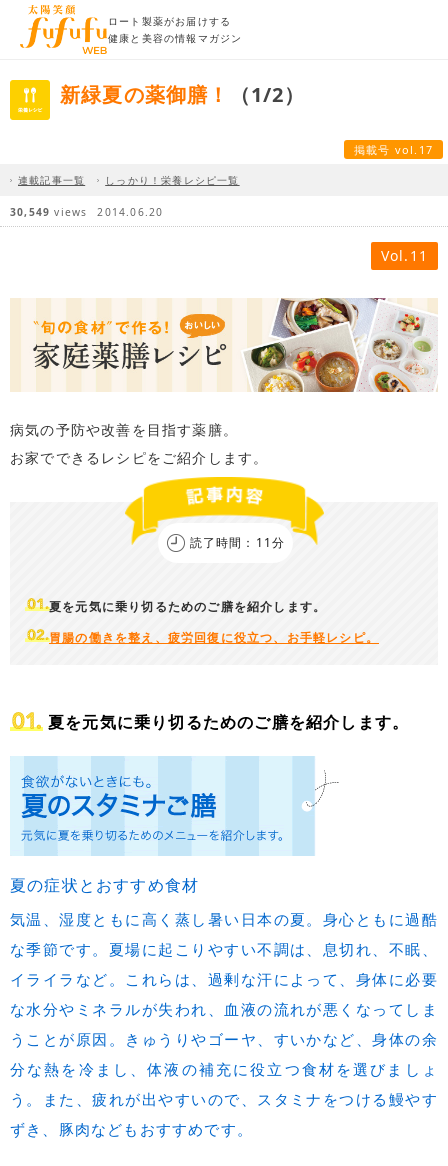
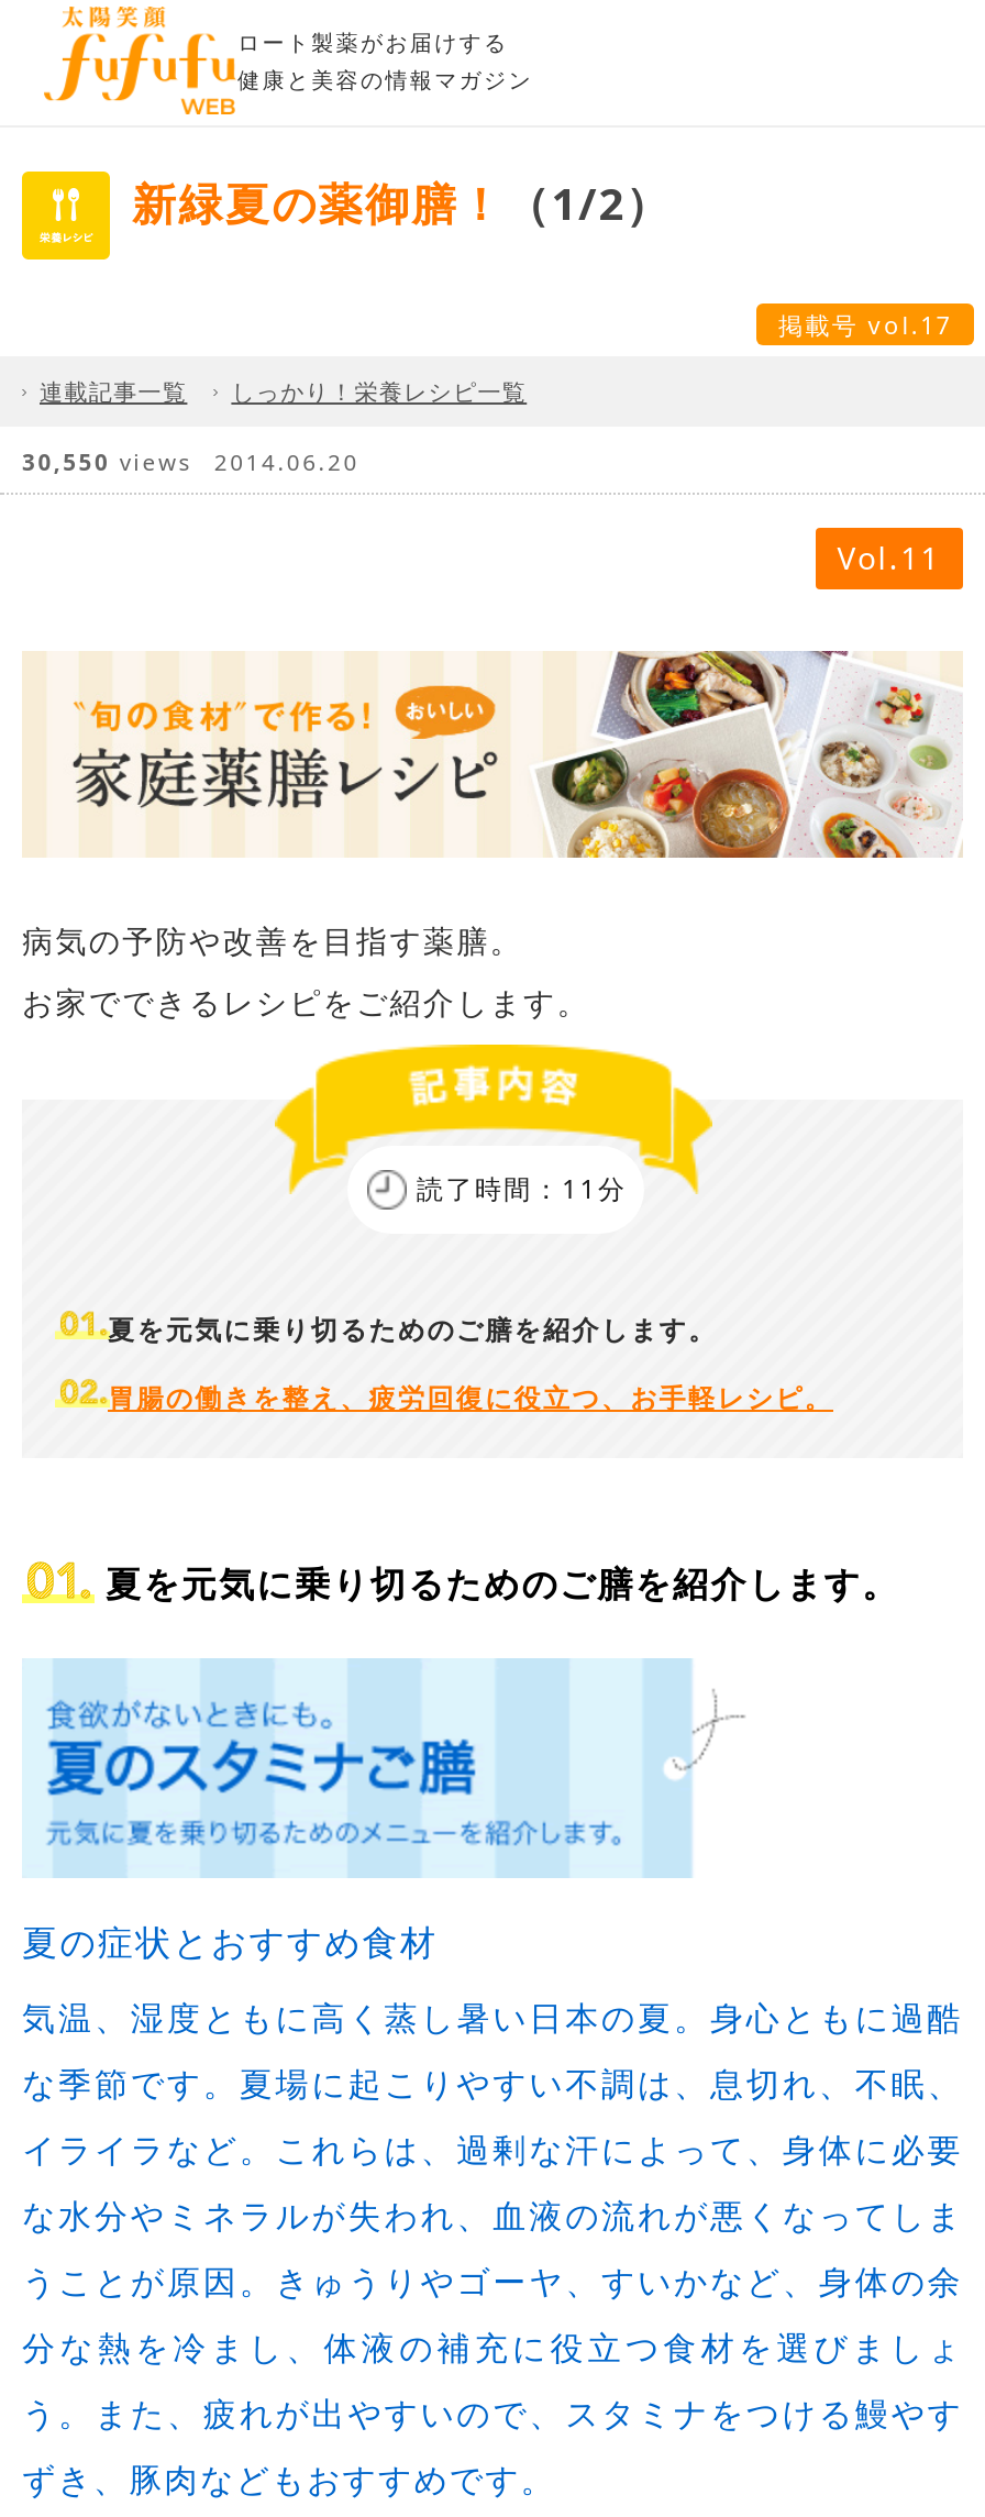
[10,205,163,219] 30,549 views 2014.06.20 -> [22,446,359,477] 30,550 views 2014.06.20

